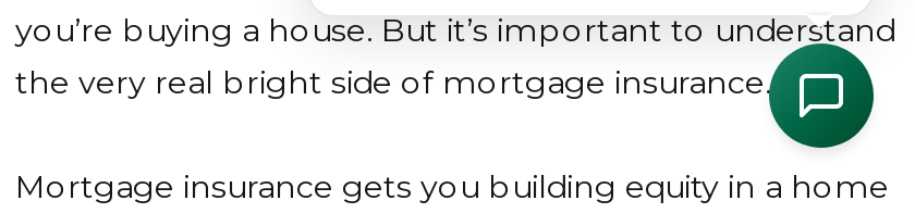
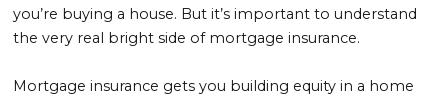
[767,54,876,150] [image] -> none

